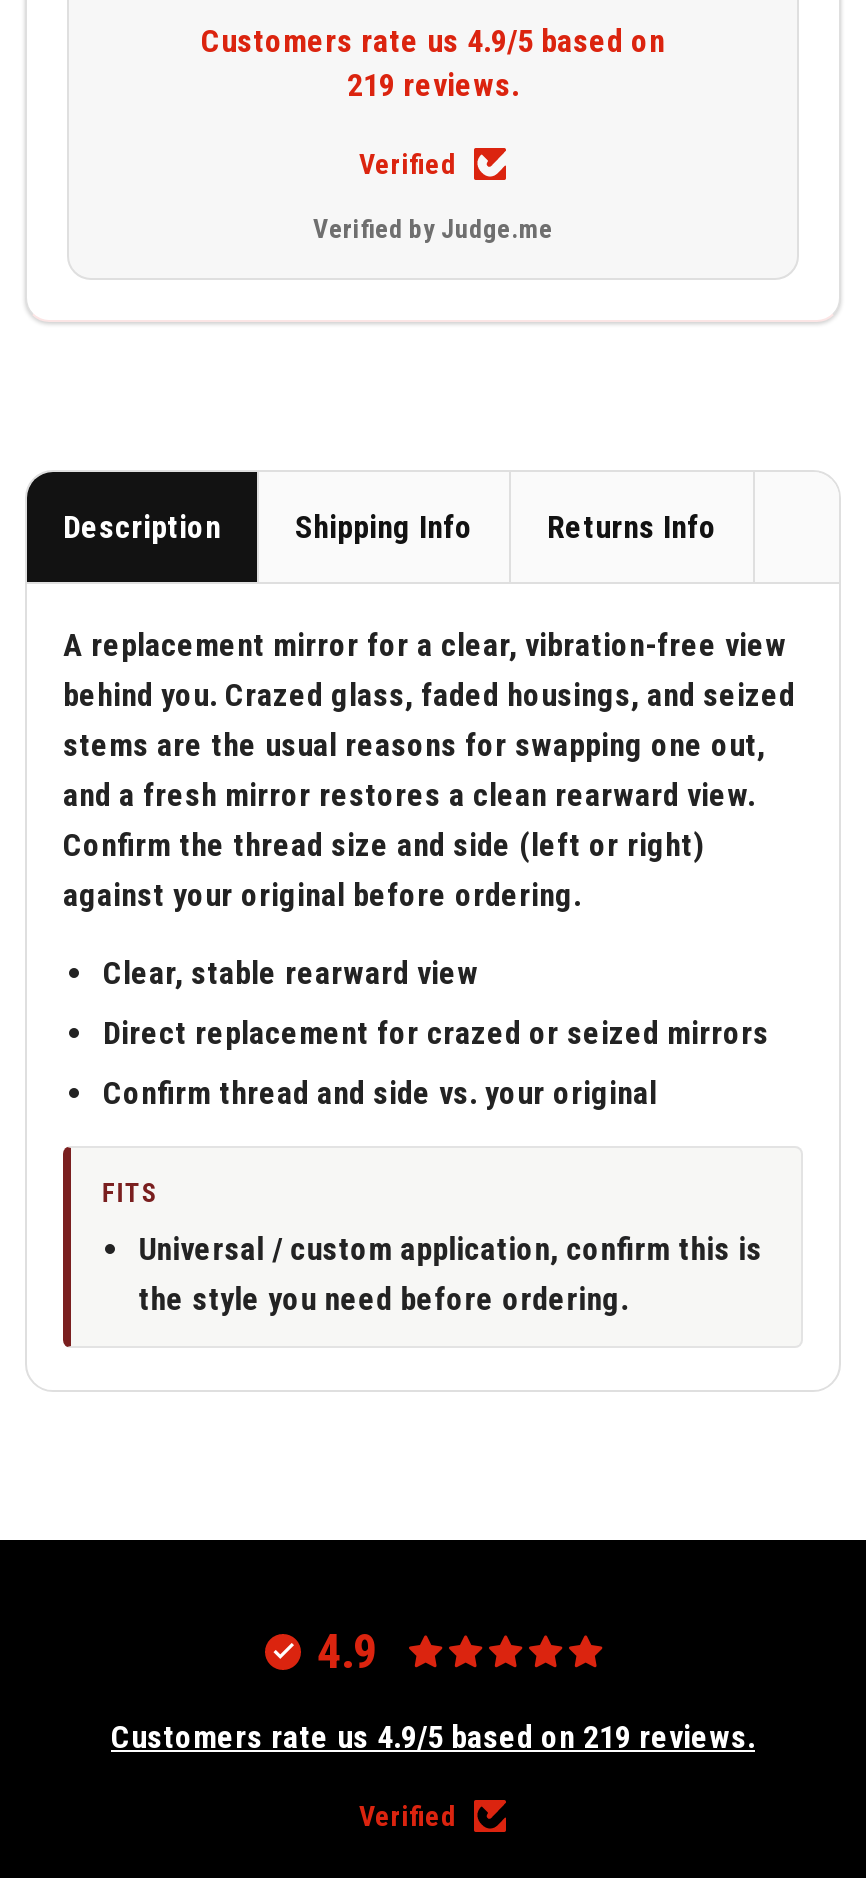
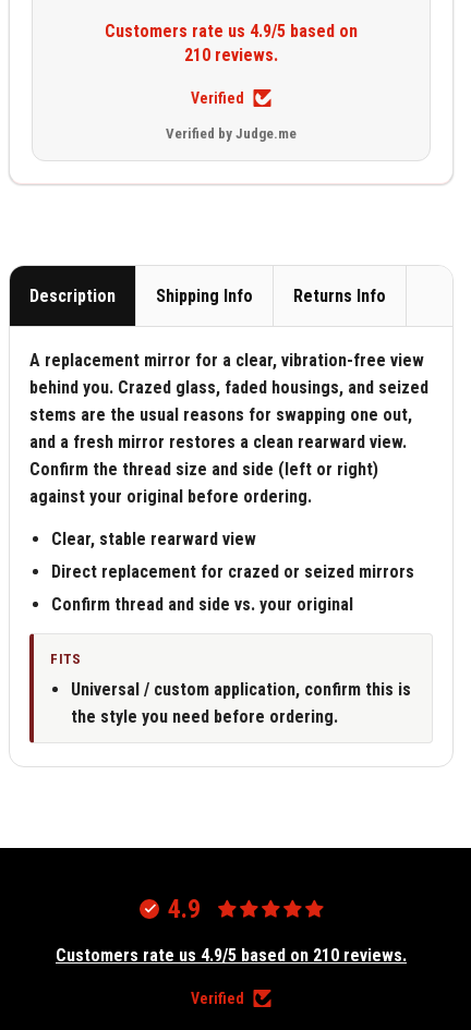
[347,66,519,104] 219 reviews. -> [184,45,278,65] 210 reviews.
[111,1718,755,1756] Customers rate us 4.9/5 based on 219 reviews. -> [56,945,407,966] Customers rate us 4.9/5 based on 210 reviews.

